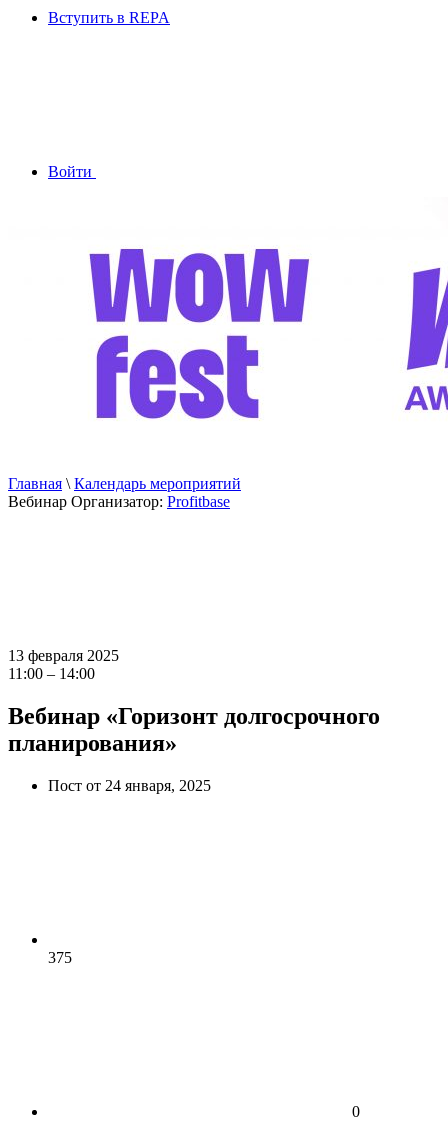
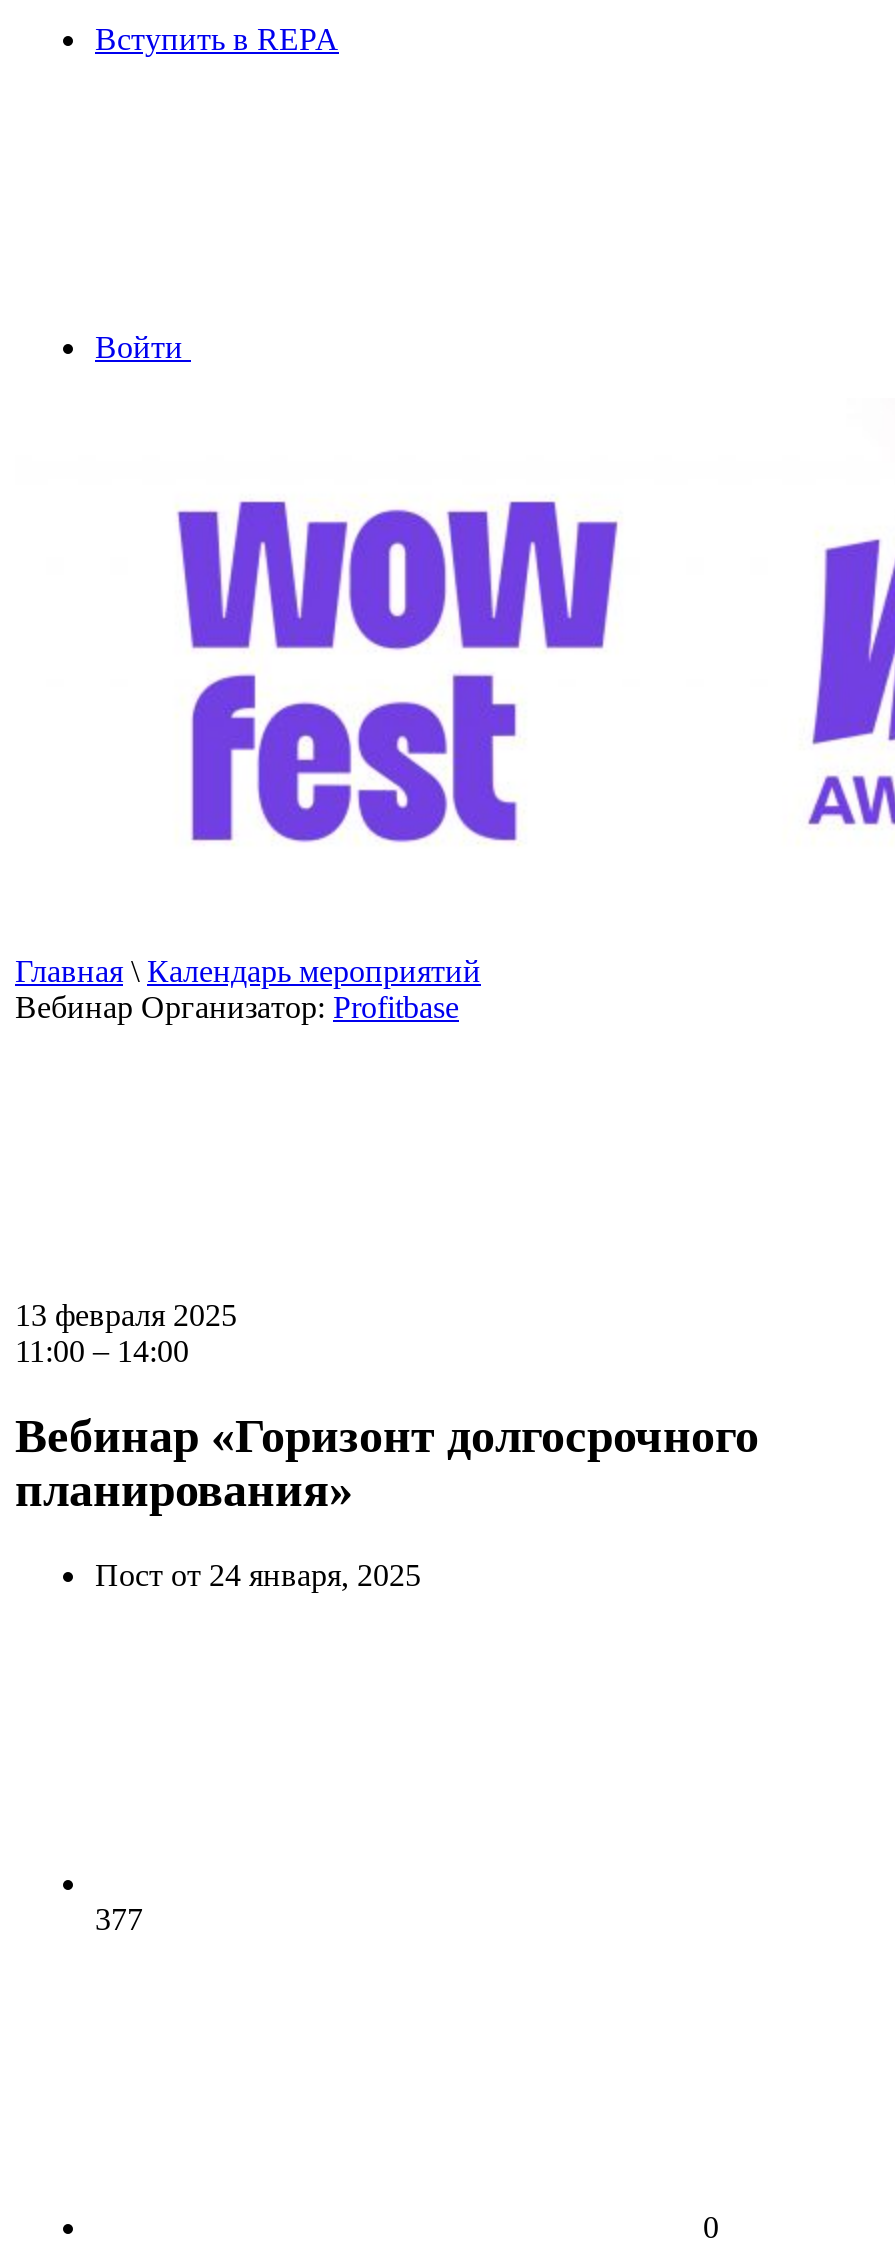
[48,949,72,966] 375 -> [95,1902,143,1936] 377

